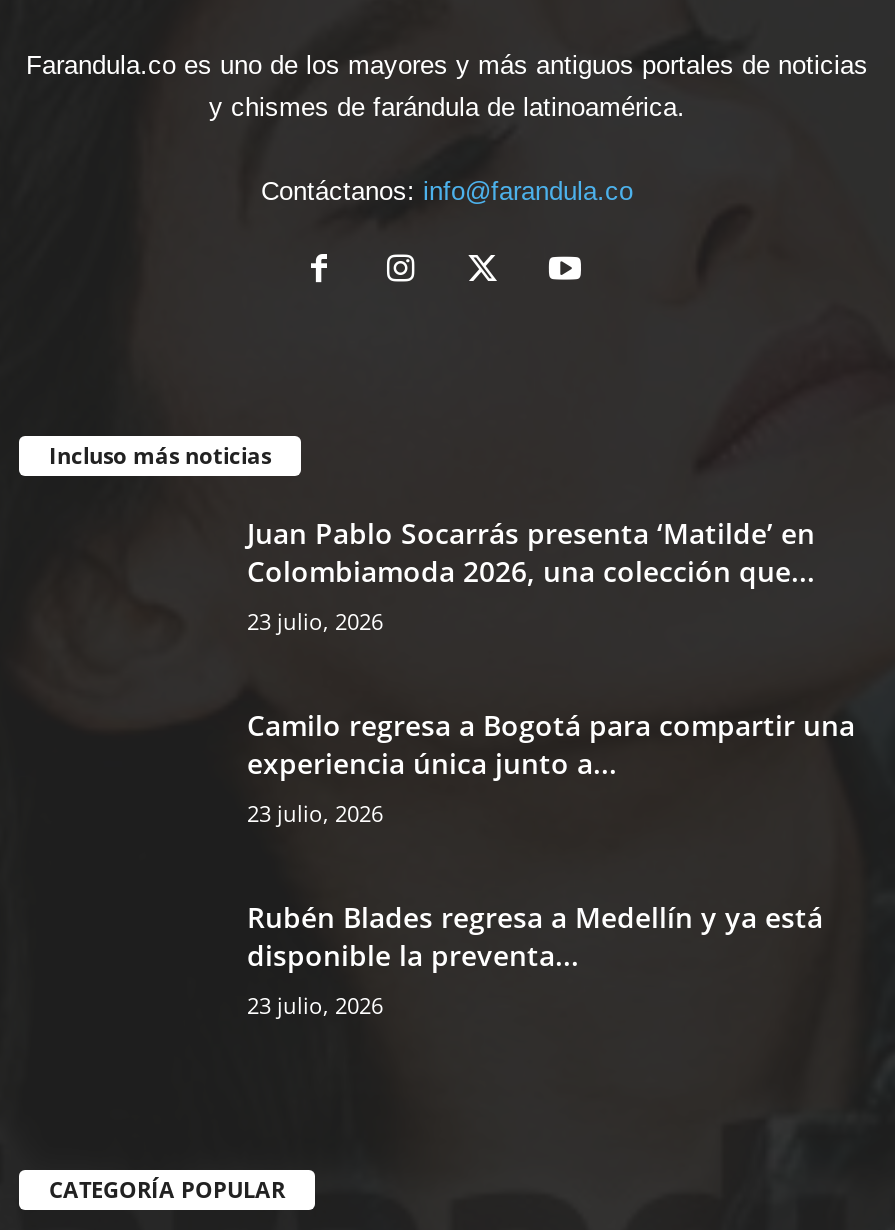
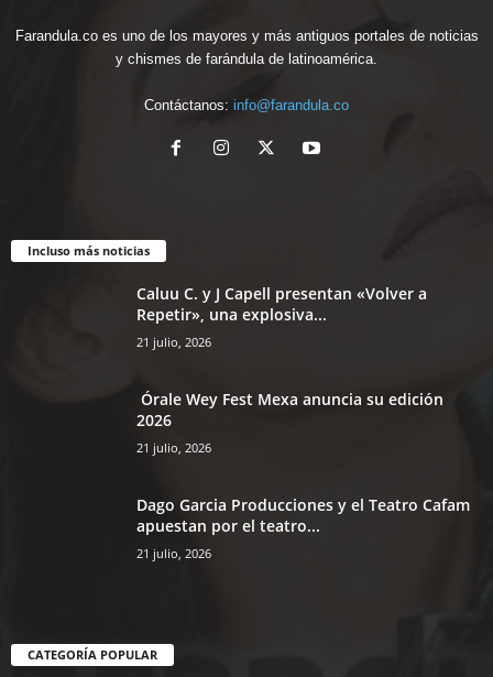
[247,515,815,637] Juan Pablo Socarrás presenta ‘Matilde’ en | Colombiamoda 2026, una colección que... | 23 julio, 2026 -> [136,283,427,350] Caluu C. y J Capell presentan «Volver a | Repetir», una explosiva... | 21 julio, 2026
[247,707,855,829] Camilo regresa a Bogotá para compartir una | experiencia única junto a... | 23 julio, 2026 -> [136,389,443,456] Órale Wey Fest Mexa anuncia su edición | 2026 | 21 julio, 2026
[247,899,823,1021] Rubén Blades regresa a Medellín y ya está | disponible la preventa... | 23 julio, 2026 -> [136,495,470,562] Dago Garcia Producciones y el Teatro Cafam | apuestan por el teatro... | 21 julio, 2026

